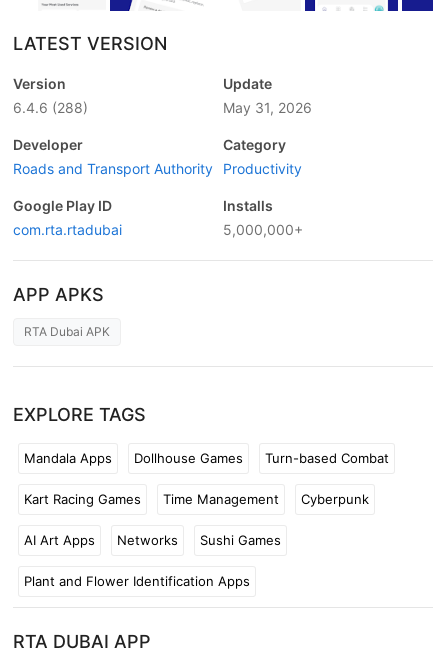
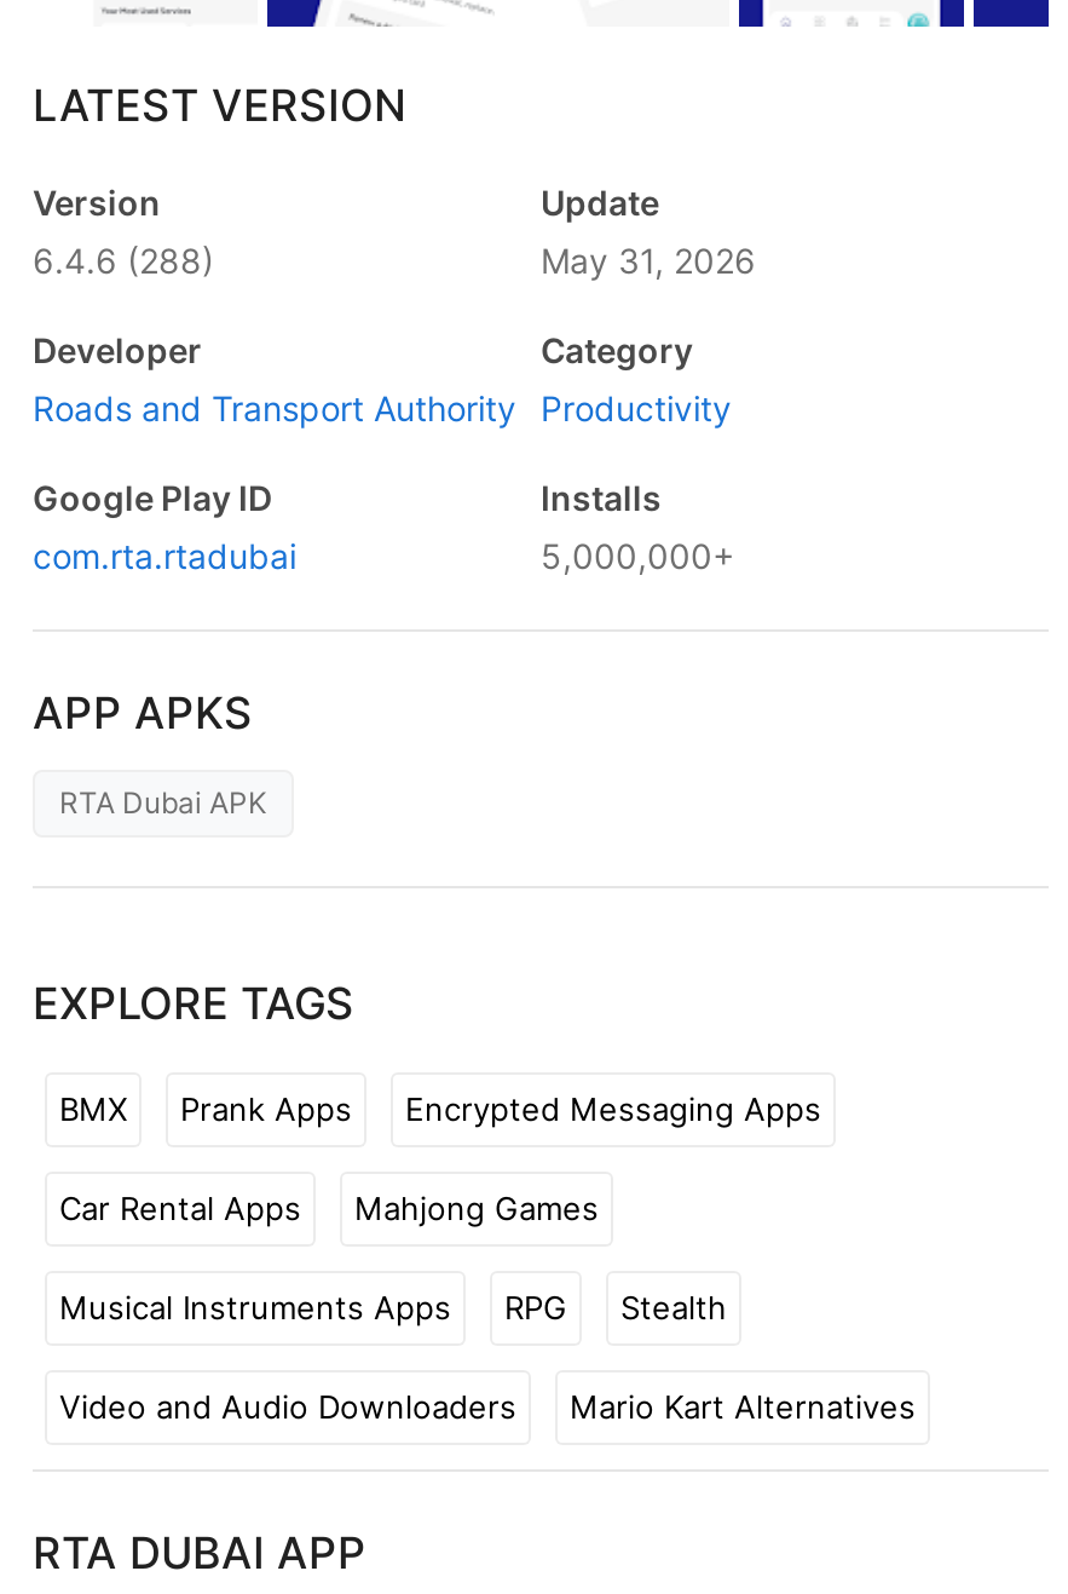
[24,449,389,465] Mandala Apps | Dollhouse Games | Turn-based Combat -> [59,1088,821,1127] BMX | Prank Apps | Encrypted Messaging Apps
[24,490,369,506] Kart Racing Games | Time Management | Cyberpunk -> [59,1187,599,1226] Car Rental Apps | Mahjong Games
[24,531,281,547] AI Art Apps | Networks | Sushi Games -> [59,1287,727,1325] Musical Instruments Apps | RPG | Stealth
[24,572,250,588] Plant and Flower Identification Apps -> [59,1386,916,1425] Video and Audio Downloaders | Mario Kart Alternatives

